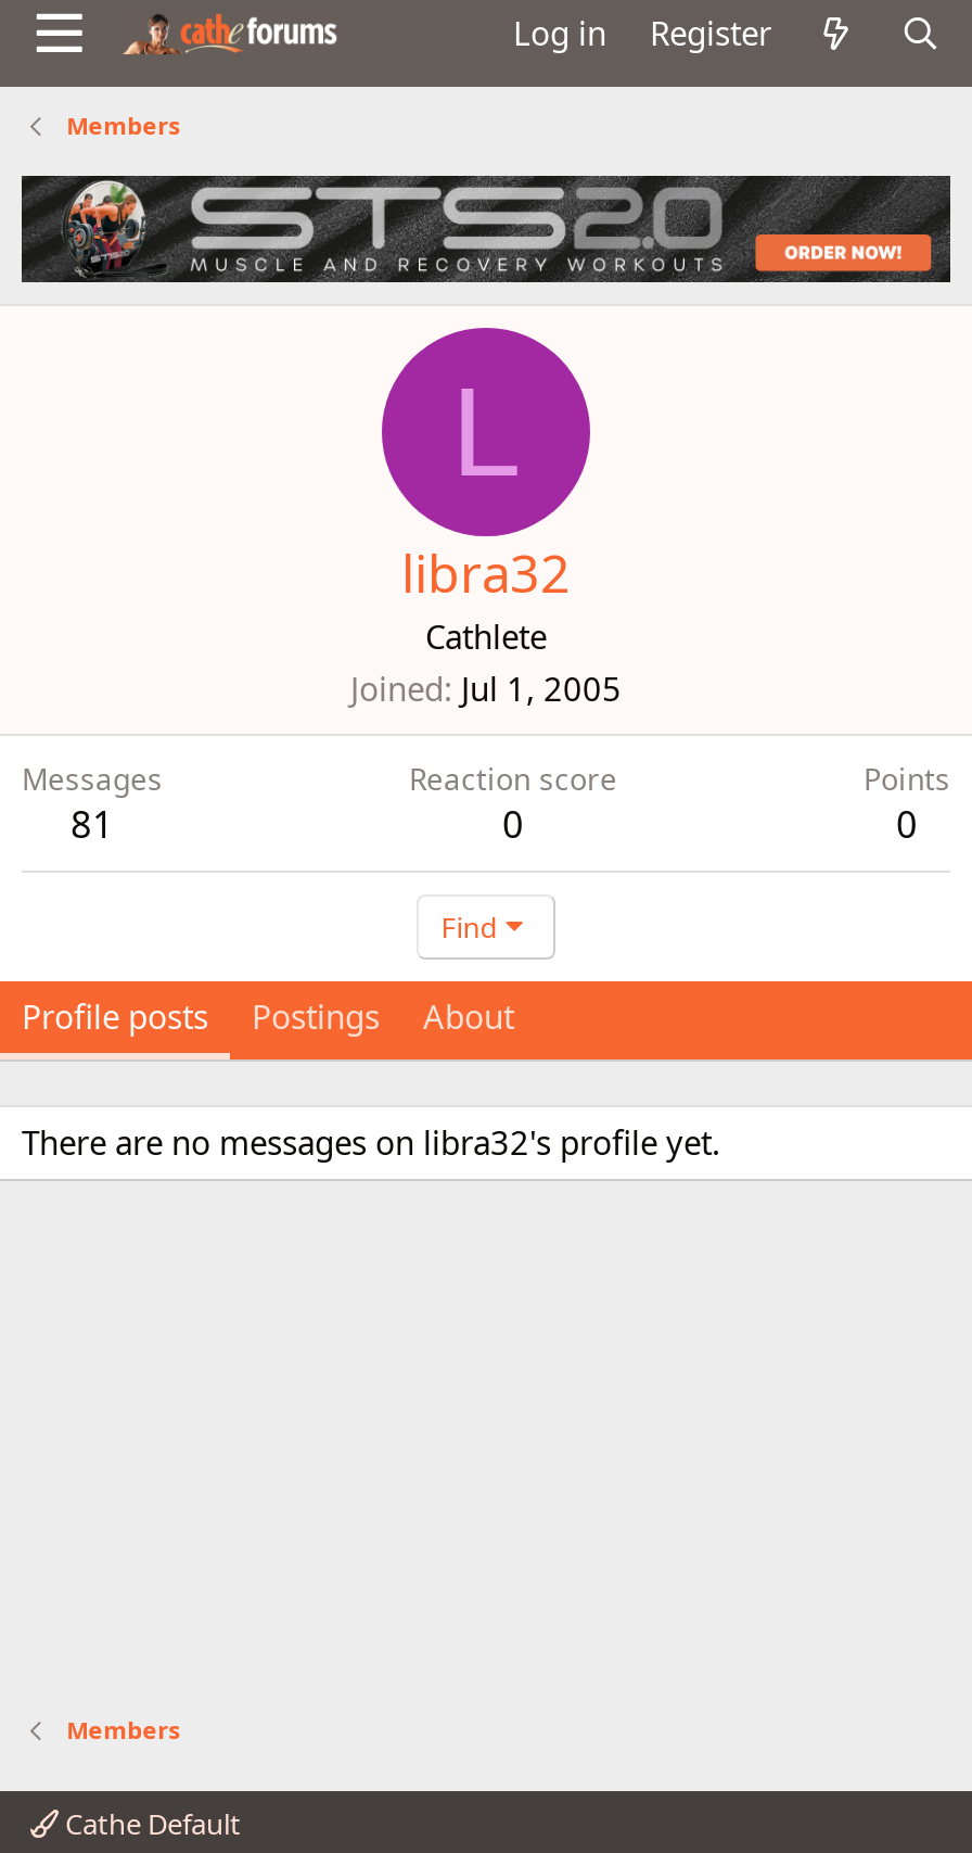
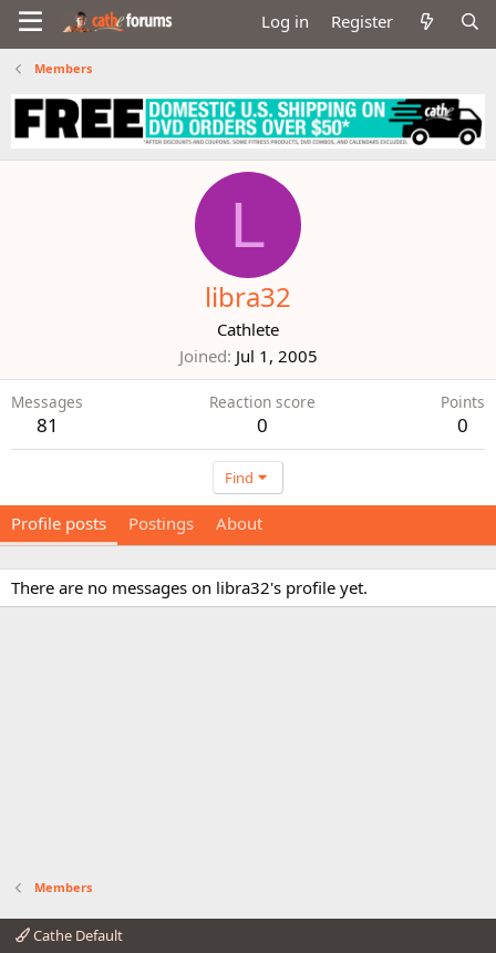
[20,174,952,284] [image] -> [11,94,485,148] [image]

